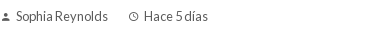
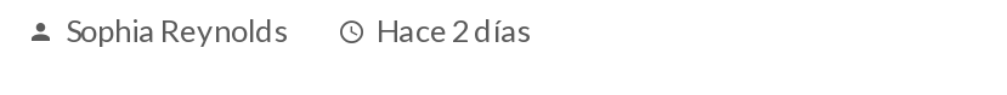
[144,7,208,23] Hace 5 días -> [377,12,532,51] Hace 2 días

